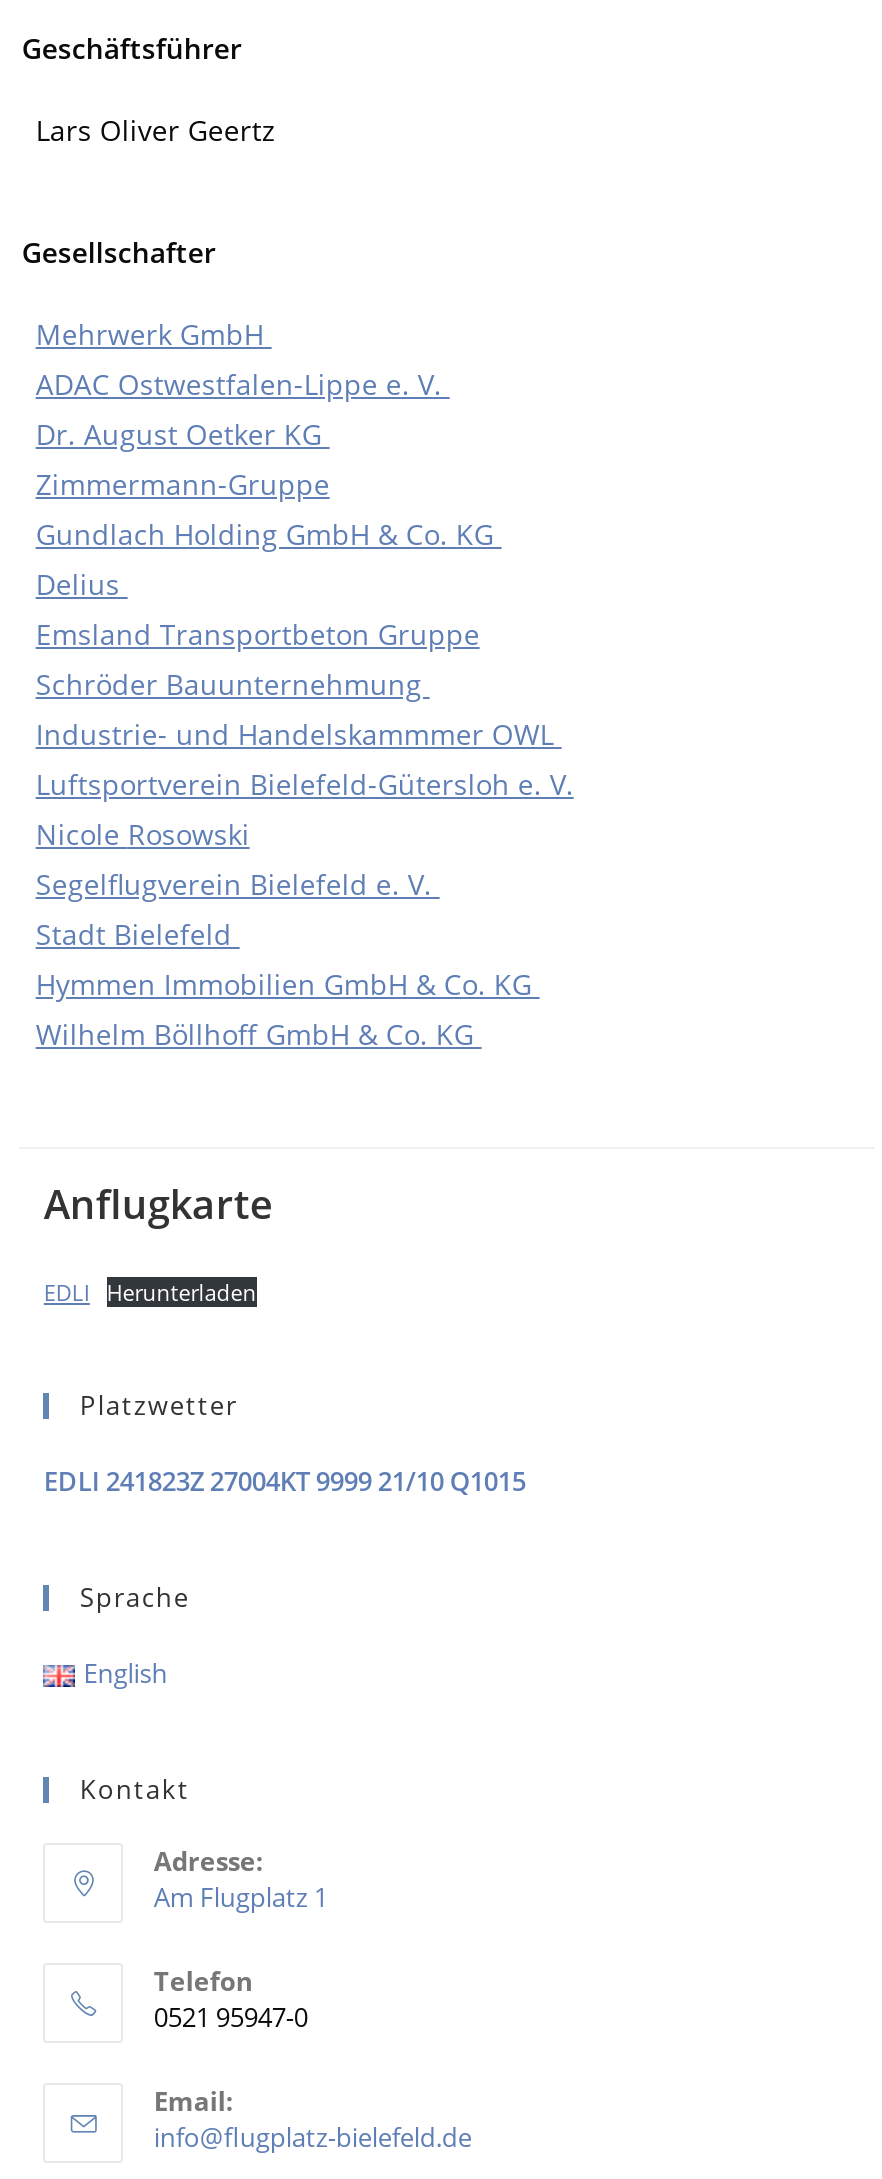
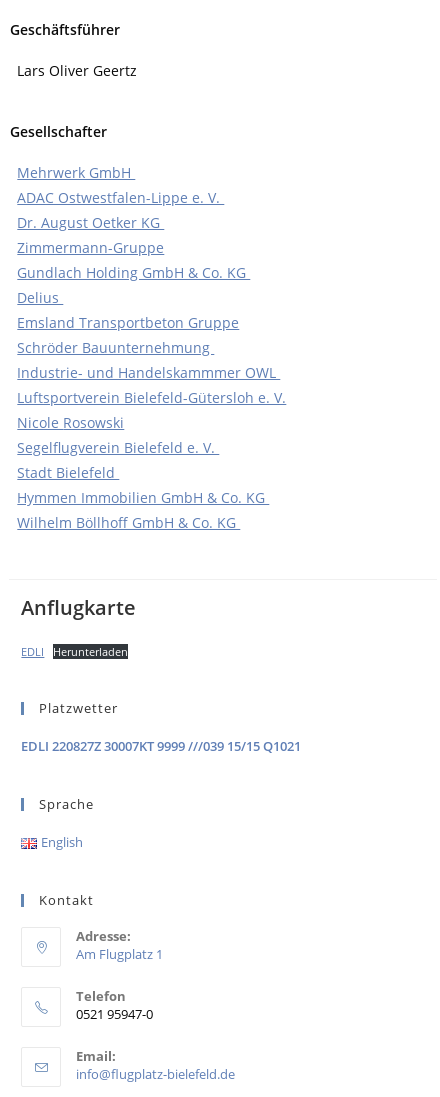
[44,1464,526,1500] EDLI 241823Z 27004KT 9999 21/10 Q1015 -> [21,737,301,755] EDLI 220827Z 30007KT 9999 ///039 15/15 Q1021

